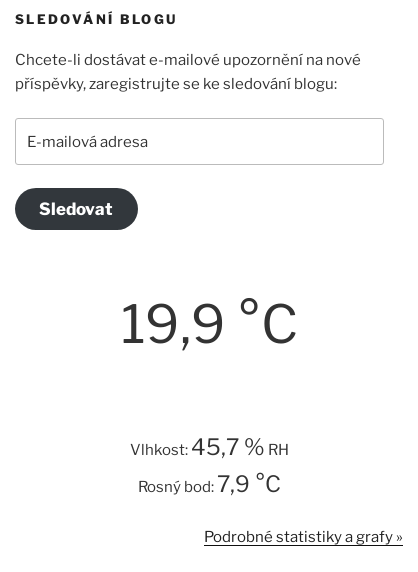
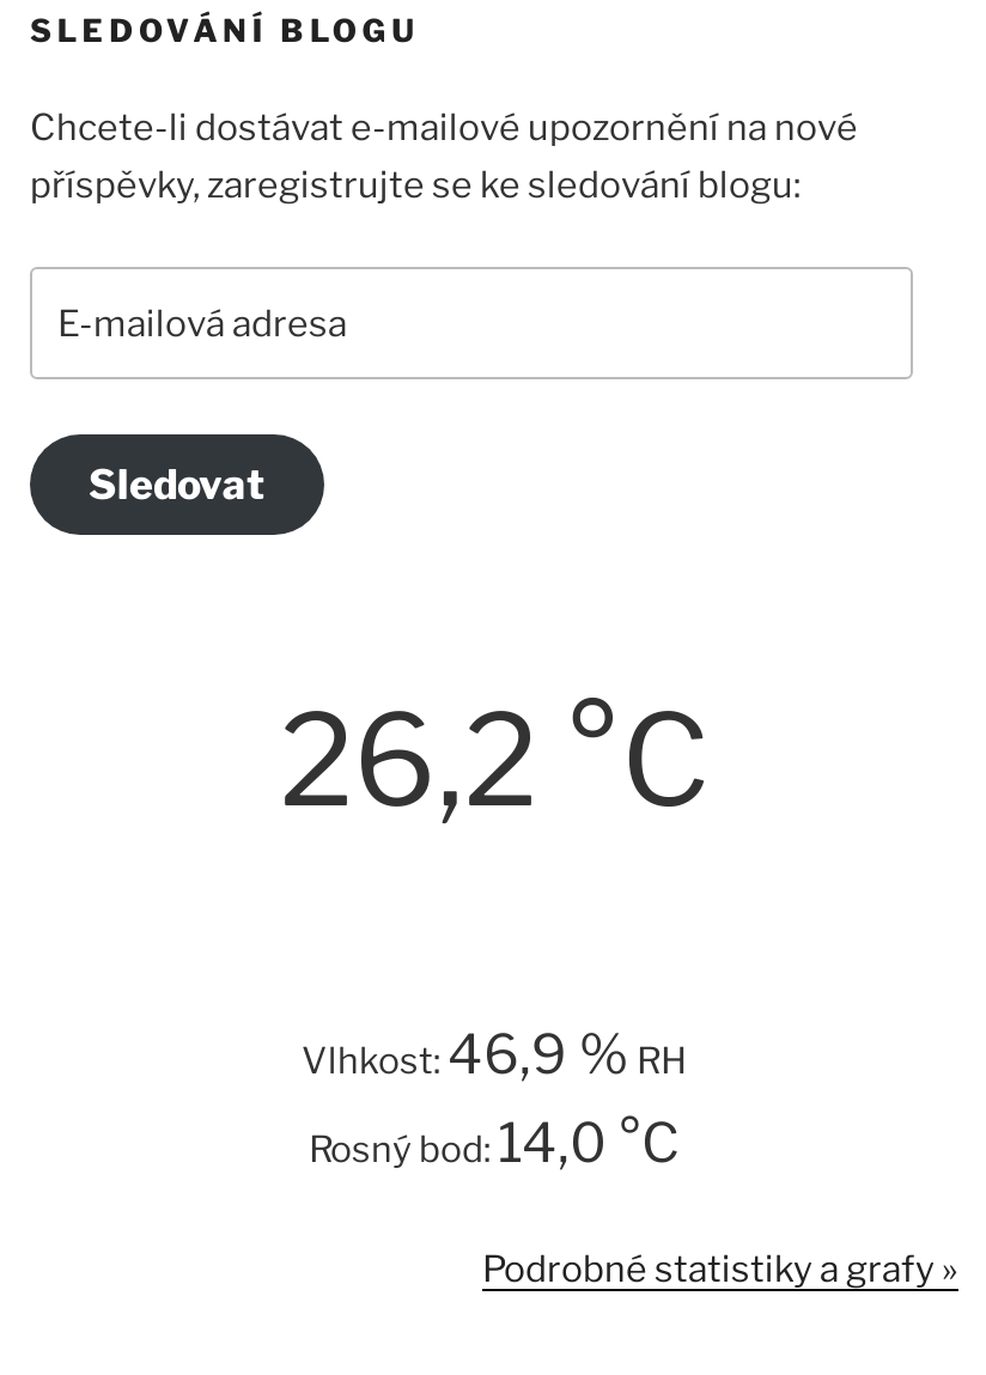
[120,292,297,356] 19,9 °C -> [279,683,710,836] 26,2 °C
[129,433,288,461] Vlhkost:45,7 % RH -> [302,1020,687,1087] Vlhkost:46,9 % RH
[137,470,280,498] Rosný bod:7,9 °C -> [309,1109,680,1176] Rosný bod:14,0 °C

